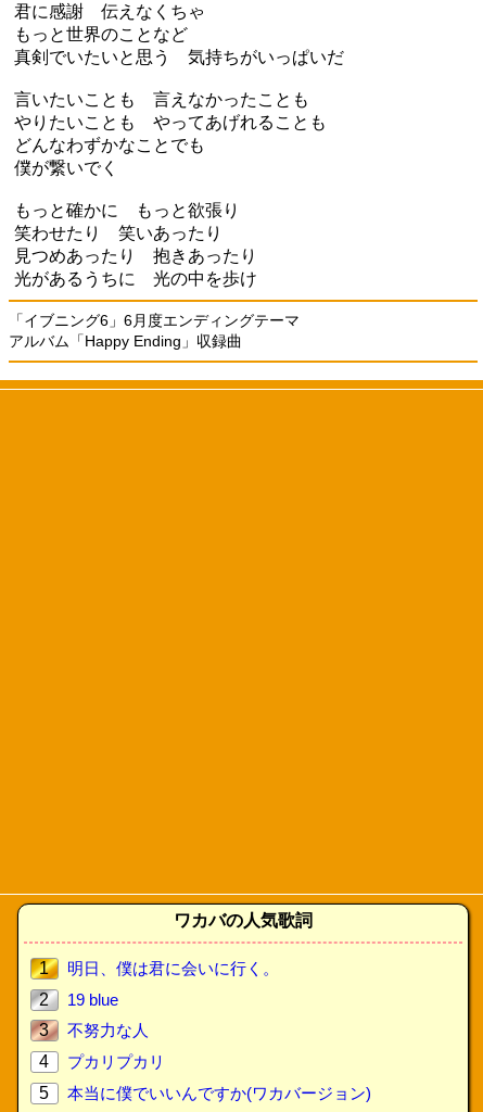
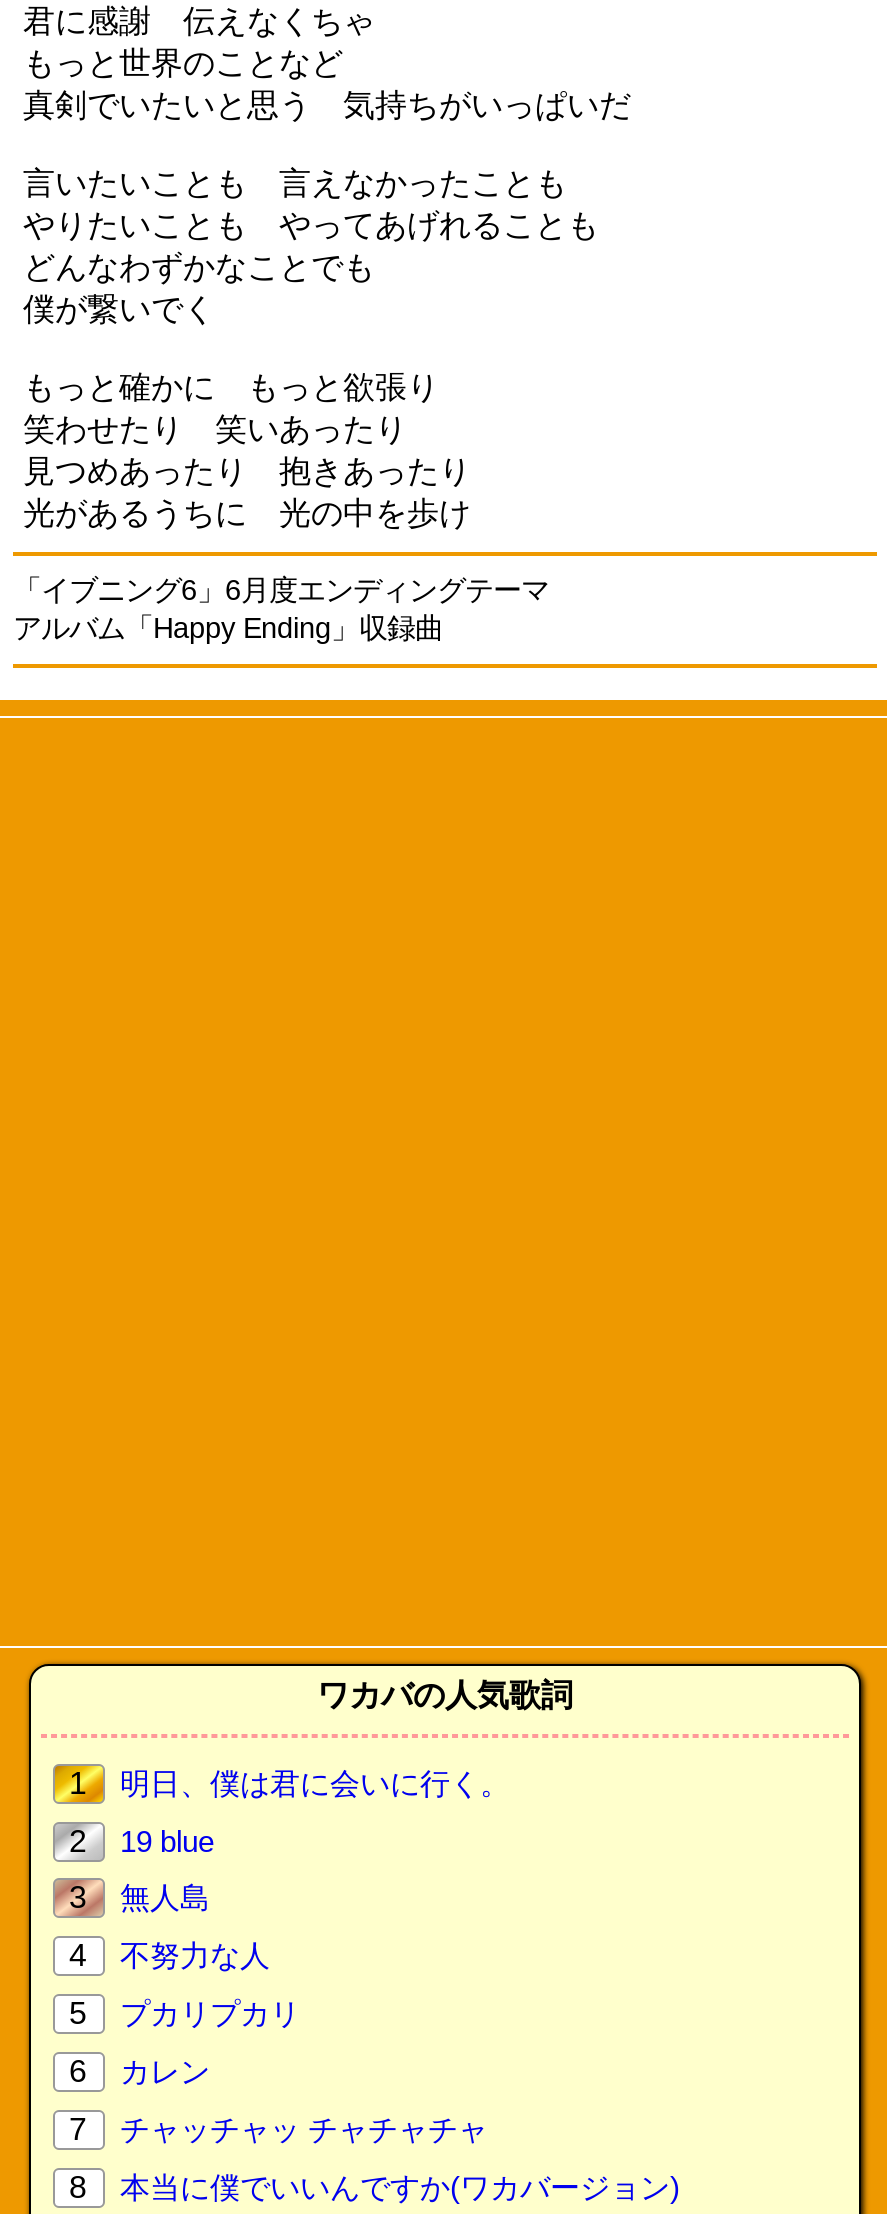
none -> [69,1880,210,1972] 無人島 | 4
[39,1052,164,1071] 4 プカリプカリ -> [69,1996,300,2030] 5 プカリプカリ
[39,1084,49,1102] 5 -> [69,2054,488,2204] 6 | カレン | 7 | チャッチャッ チャチャチャ | 8

